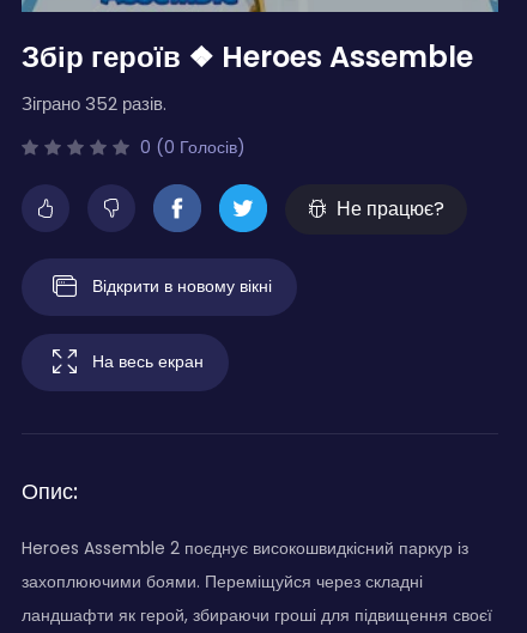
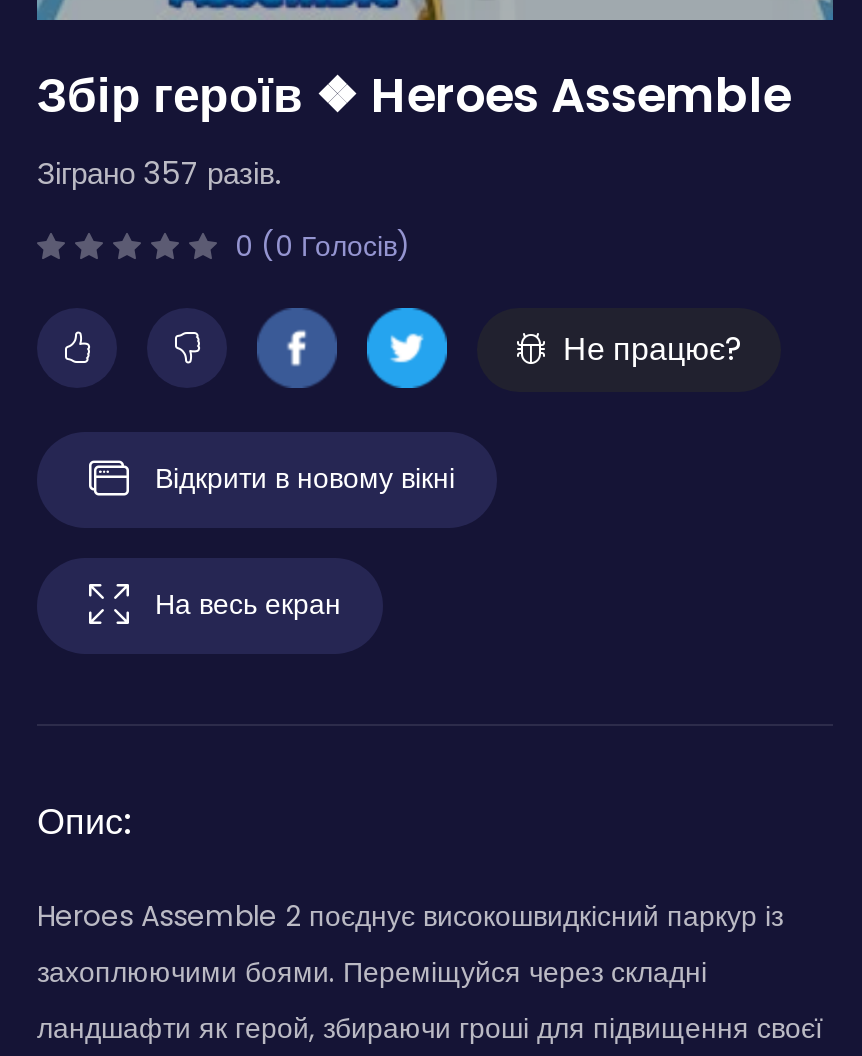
[22,91,166,116] Зіграно 352 разів. -> [37,152,281,194] Зіграно 357 разів.

